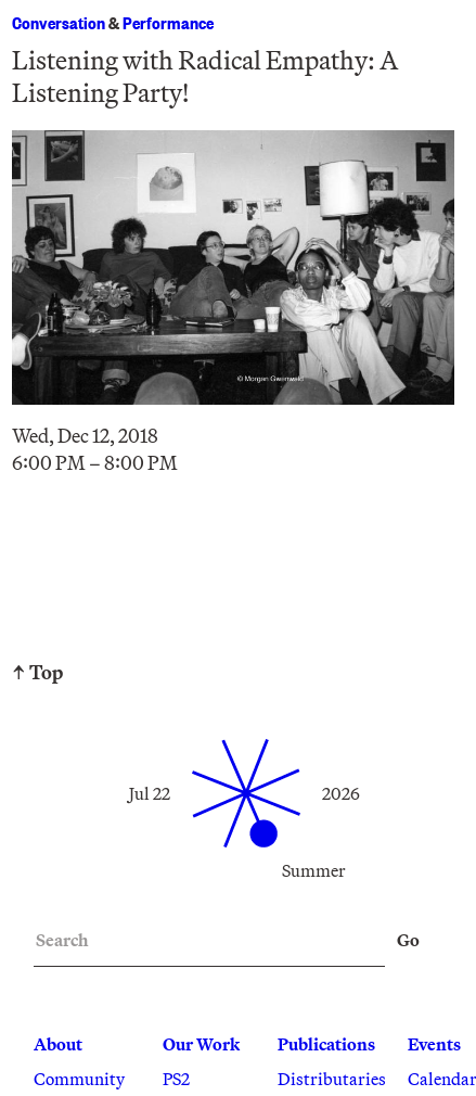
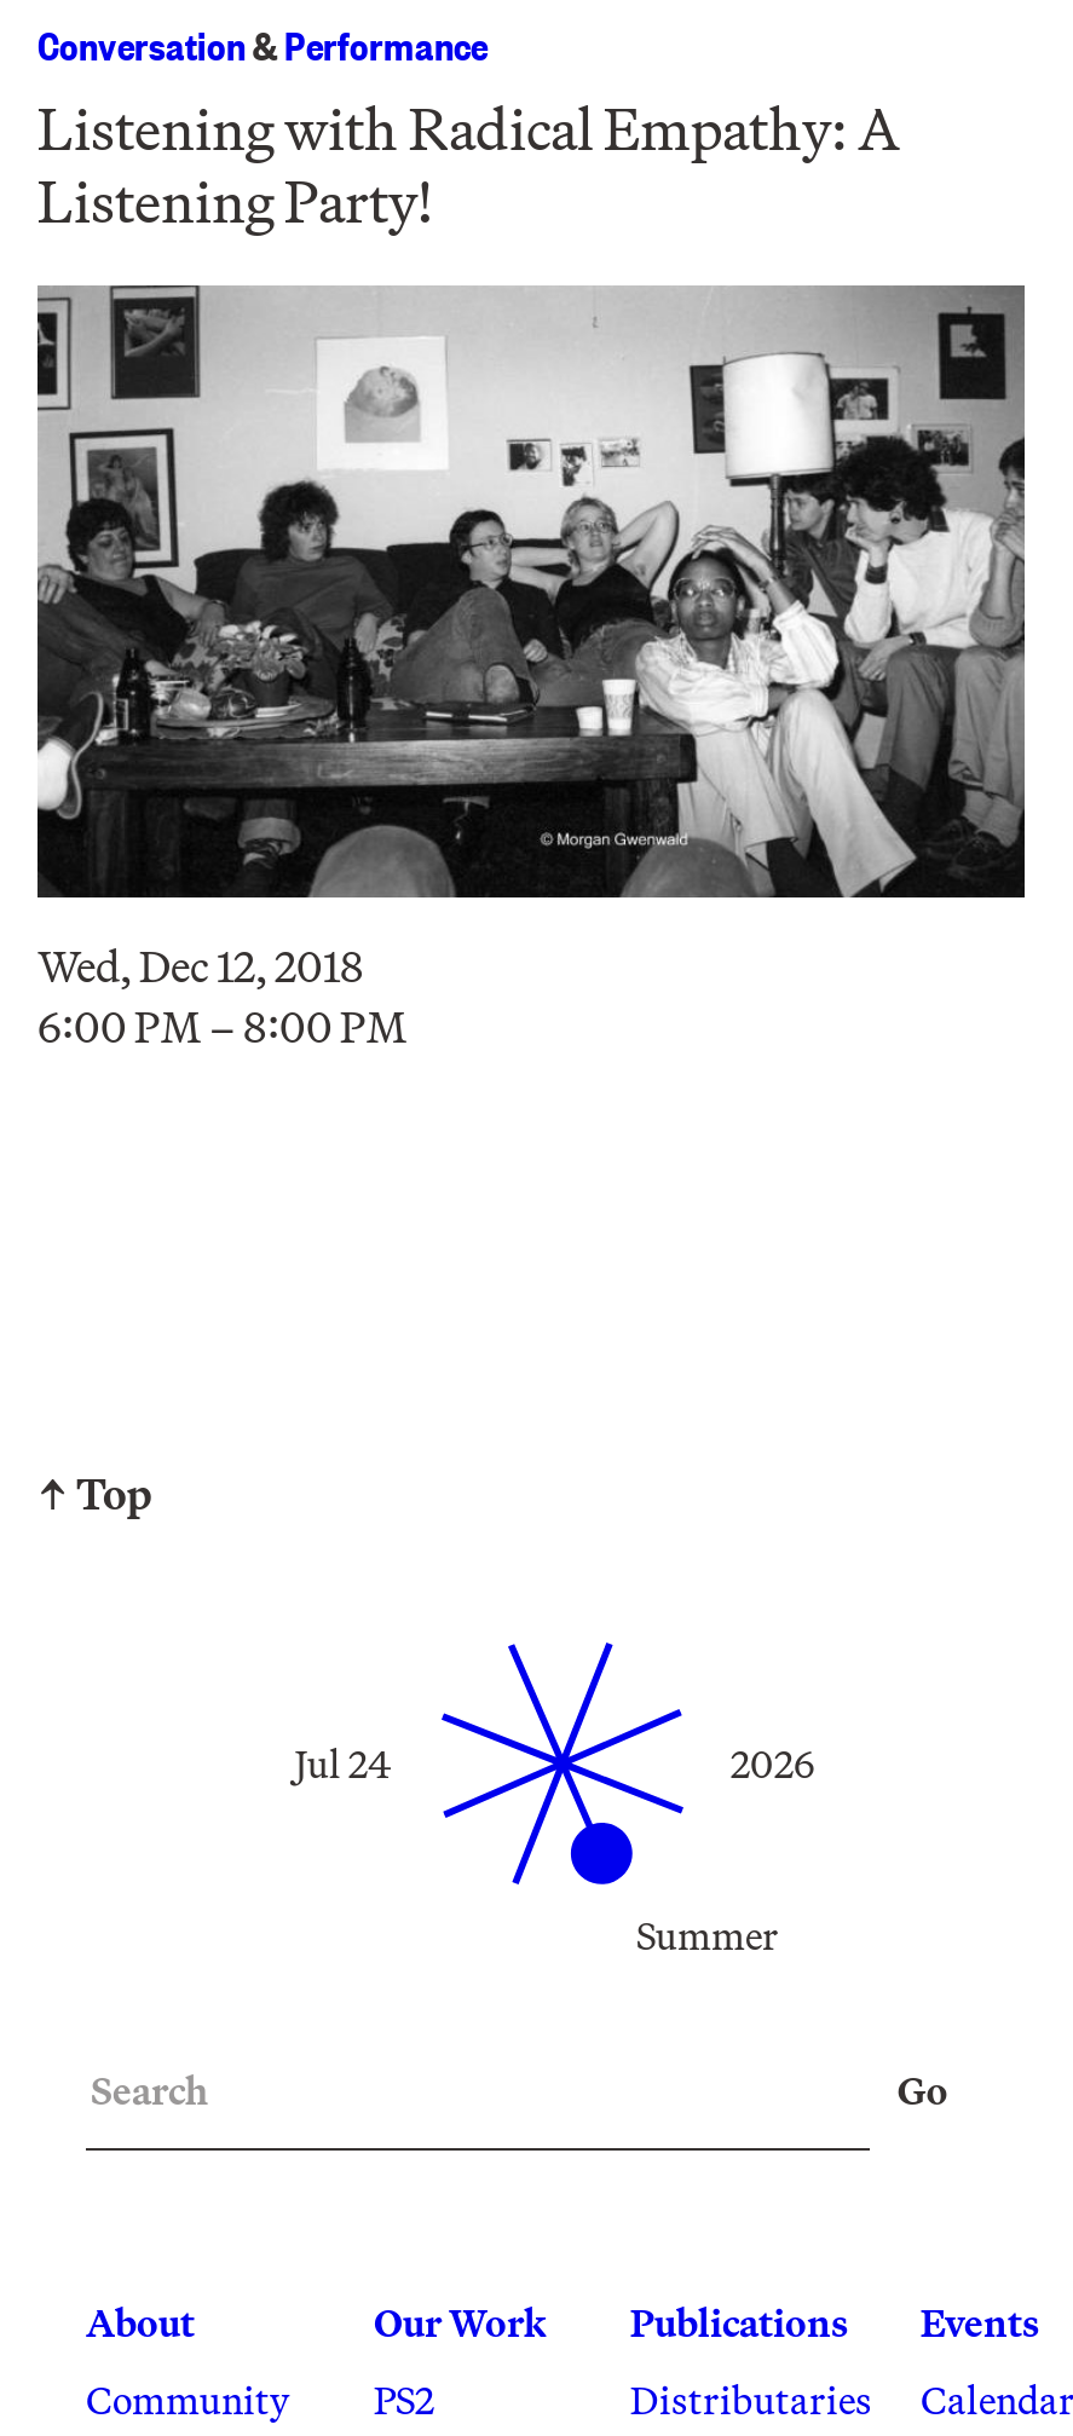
[128,783,170,804] Jul 22 -> [295,1740,392,1788] Jul 24

